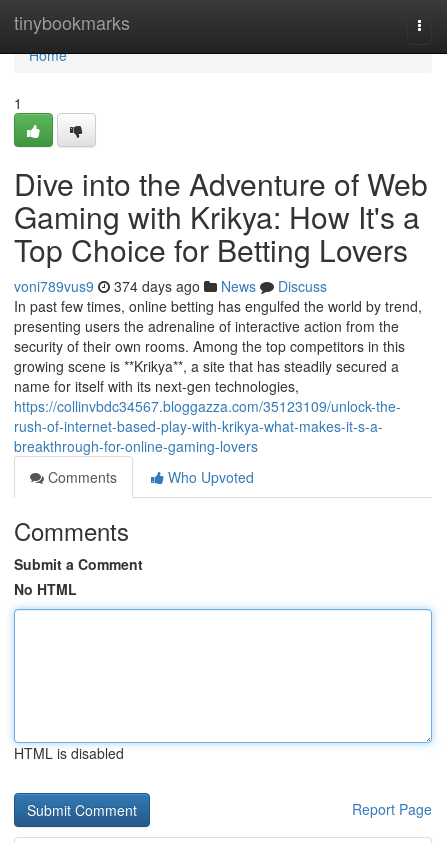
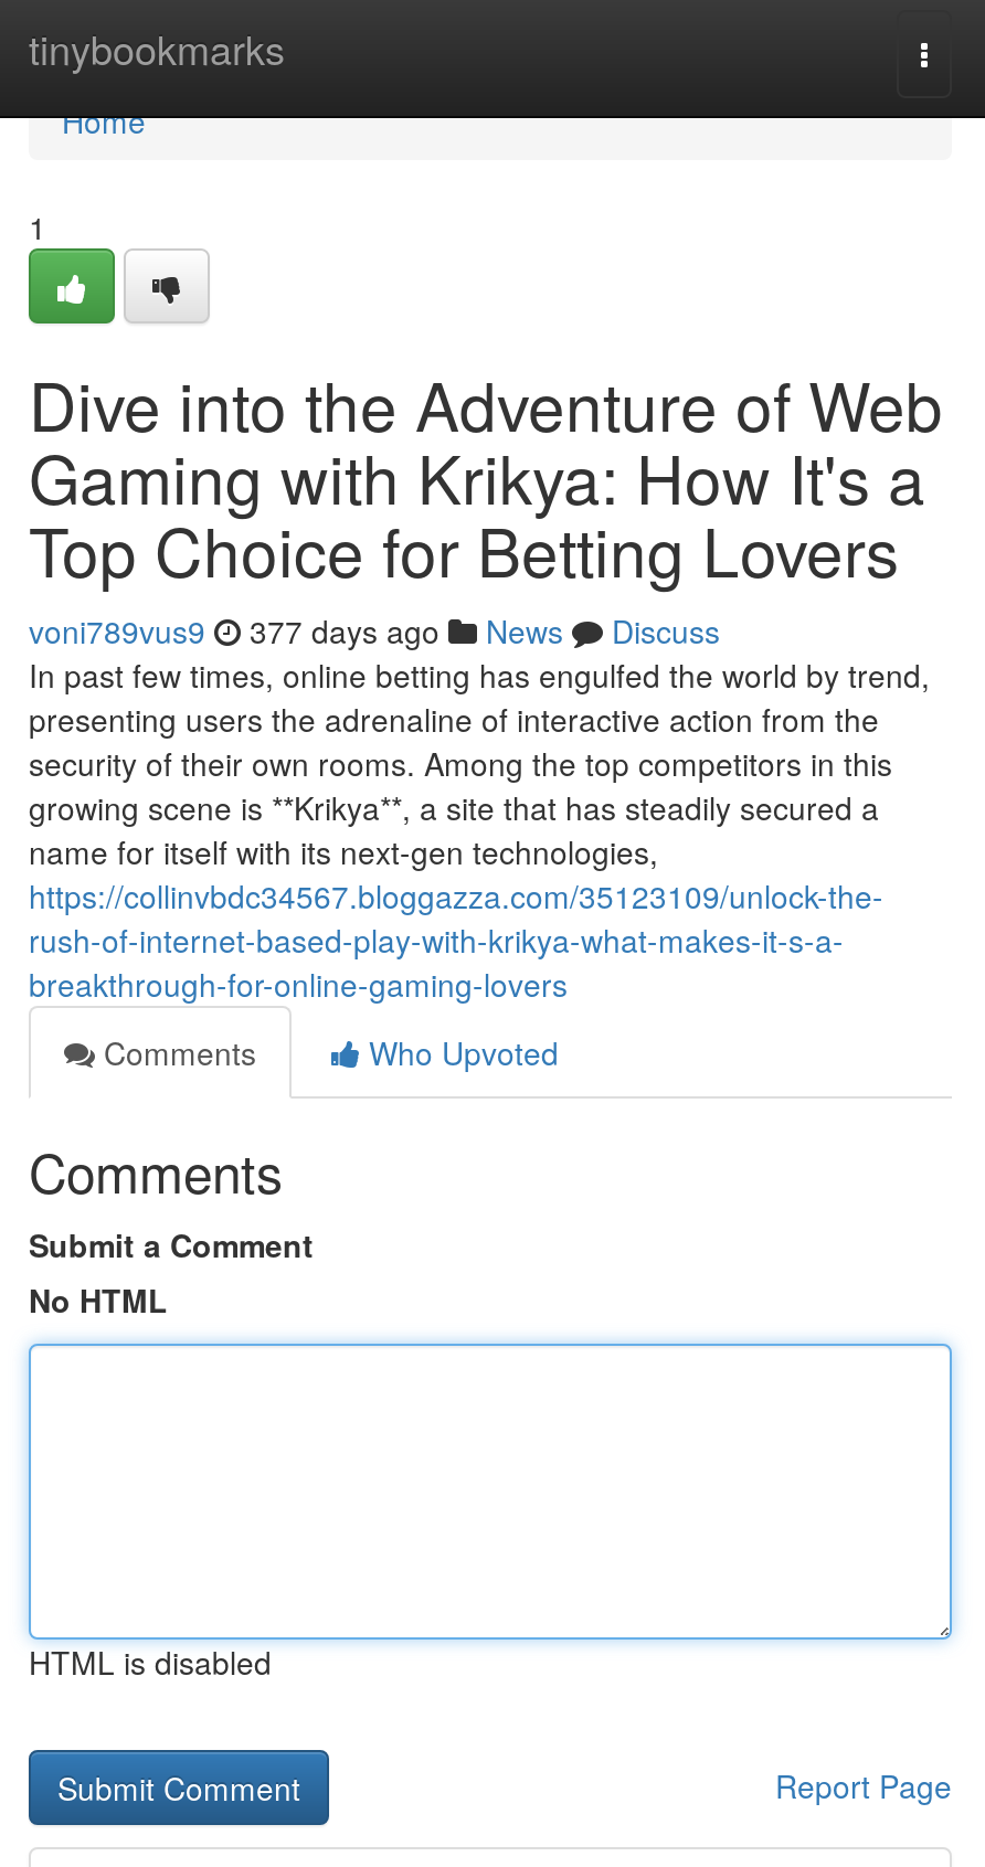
[14,276,327,296] voni789vus9 374 days ago News Discuss -> [29,608,720,653] voni789vus9 377 days ago News Discuss

